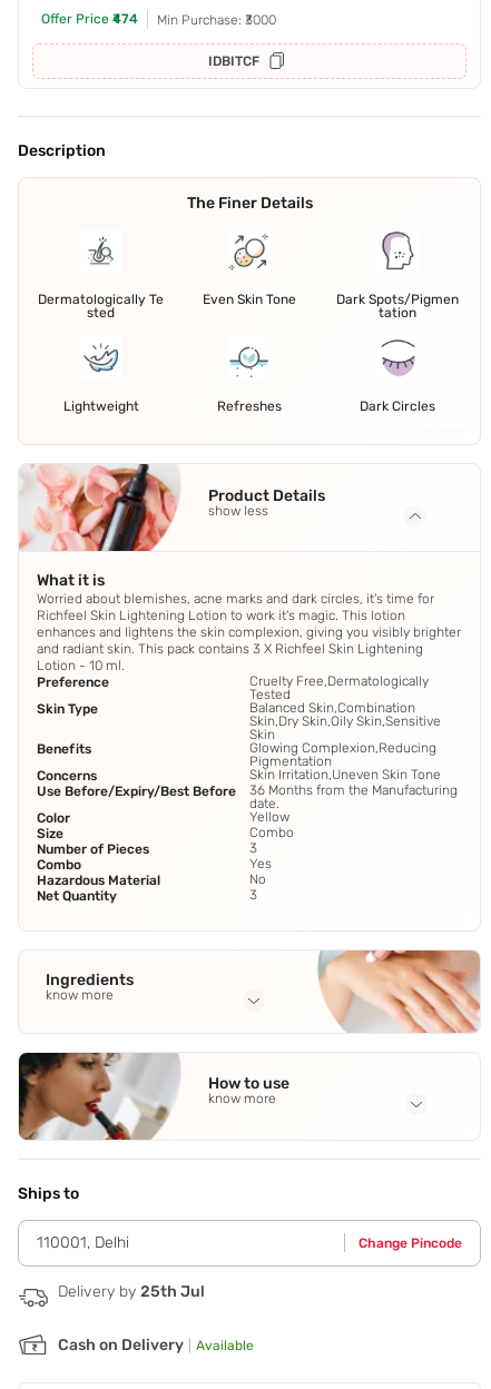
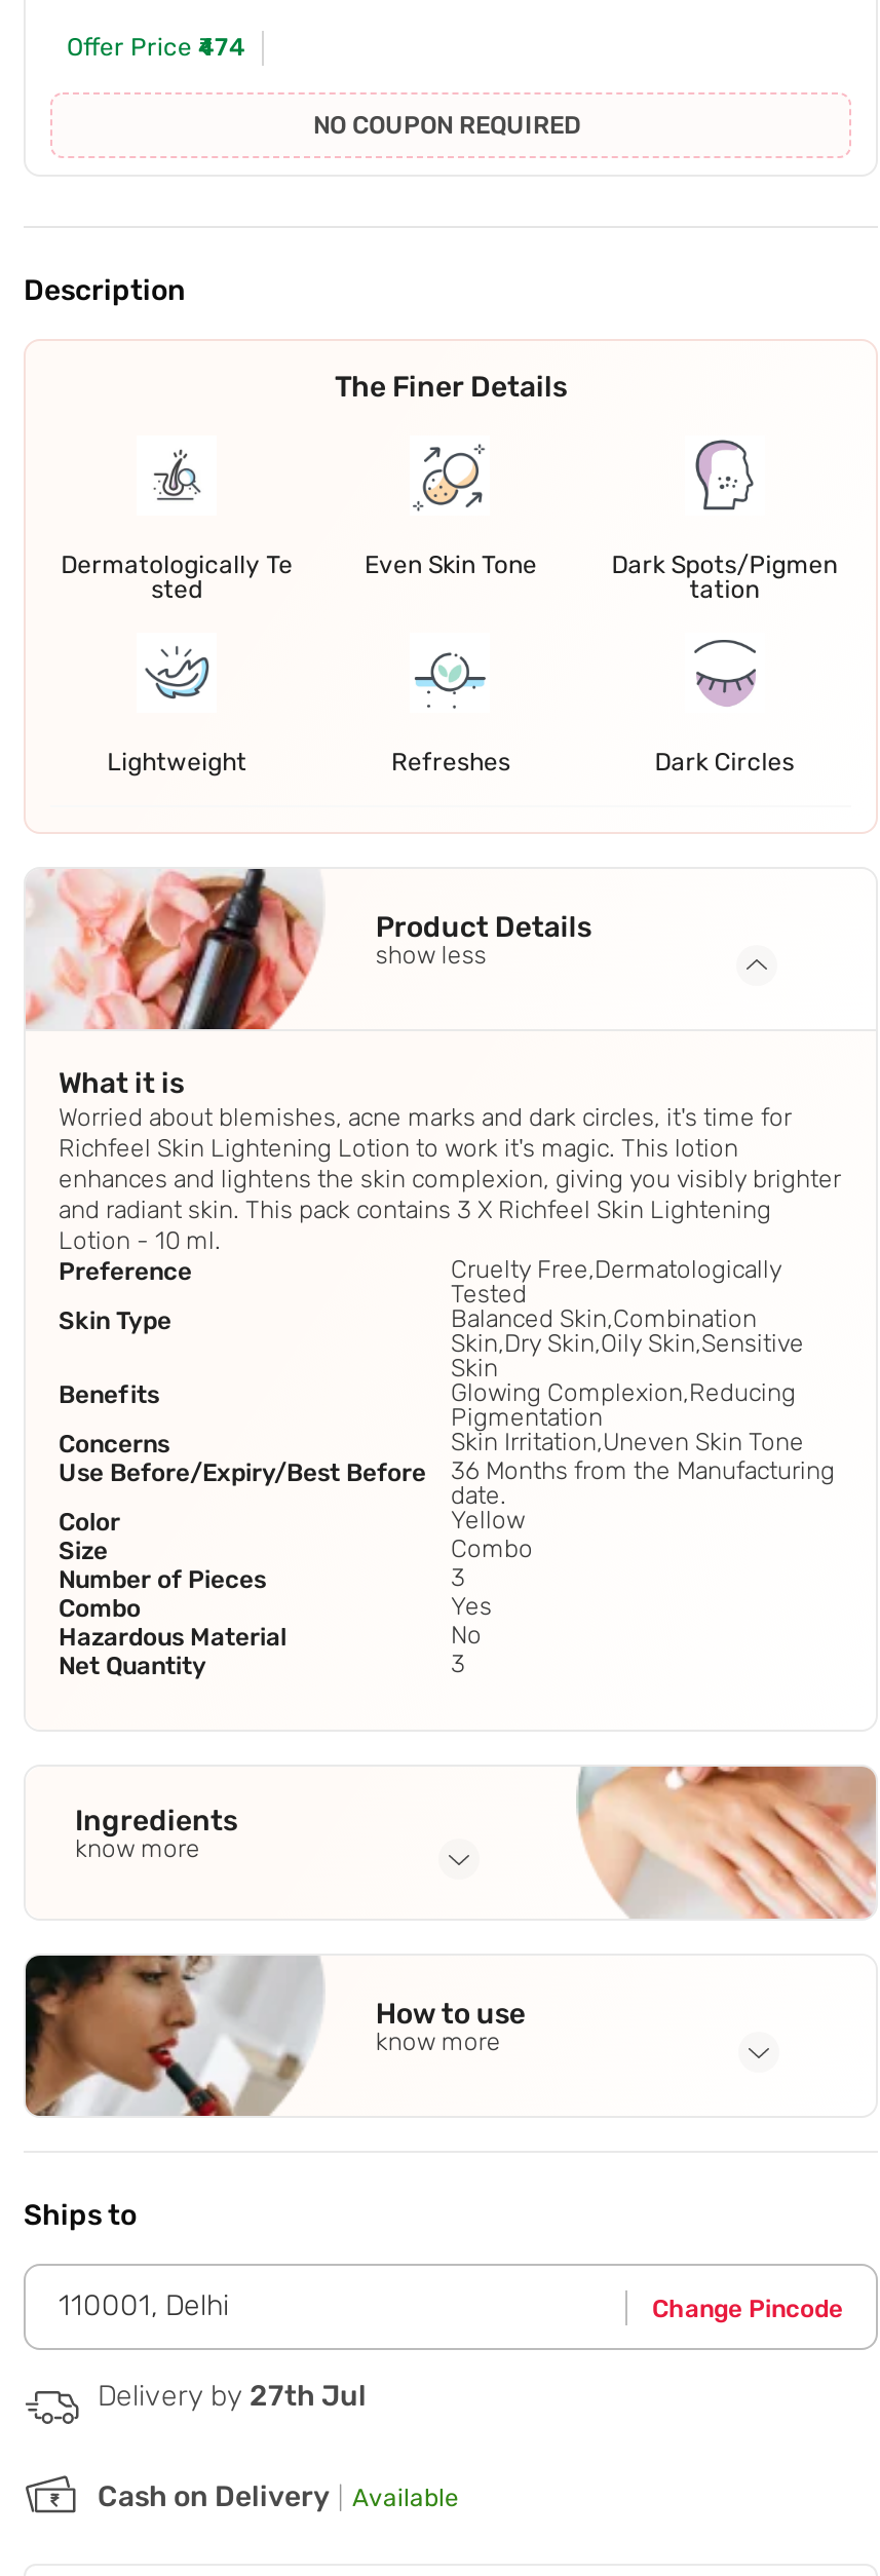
[157,12,276,69] Min Purchase: ₹3000 | IDBITCF -> [313,112,580,140] NO COUPON REQUIRED
[58,1282,205,1301] Delivery by 25th Jul -> [98,2379,367,2414] Delivery by 27th Jul

